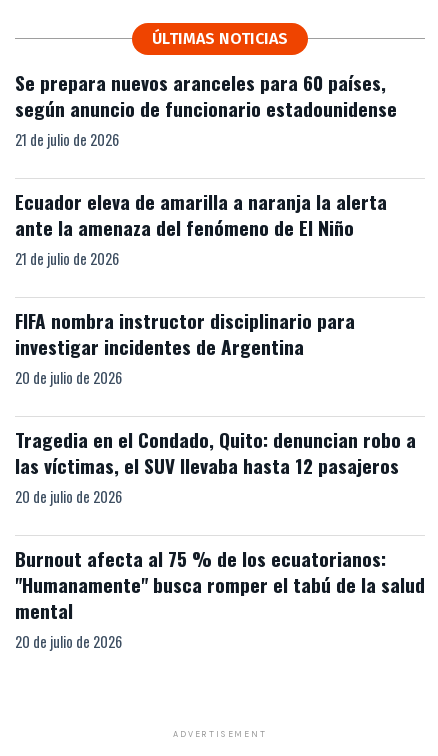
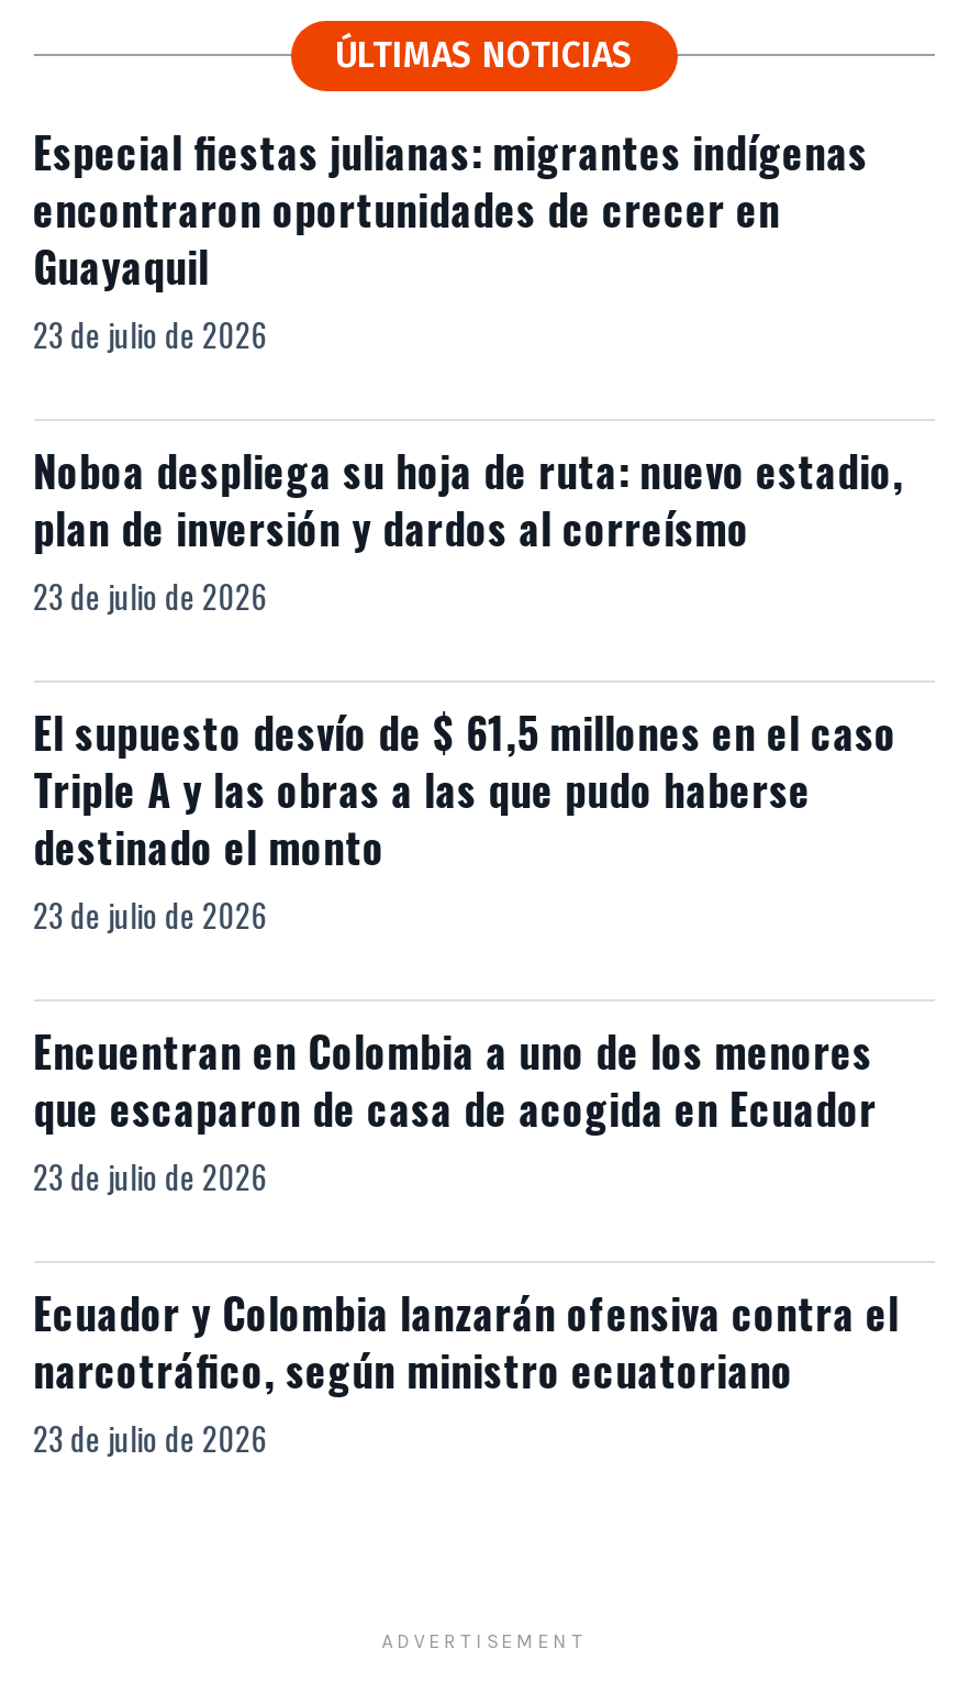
[15,68,397,150] Se prepara nuevos aranceles para 60 países, | según anuncio de funcionario estadounidense | 21 de julio de 2026 -> [33,120,868,357] Especial fiestas julianas: migrantes indígenas | encontraron oportunidades de crecer en | Guayaquil | 23 de julio de 2026
[15,187,387,269] Ecuador eleva de amarilla a naranja la alerta | ante la amenaza del fenómeno de El Niño | 21 de julio de 2026 -> [33,439,903,619] Noboa despliega su hoja de ruta: nuevo estadio, | plan de inversión y dardos al correísmo | 23 de julio de 2026
[15,306,355,388] FIFA nombra instructor disciplinario para | investigar incidentes de Argentina | 20 de julio de 2026 -> [33,700,897,938] El supuesto desvío de $ 61,5 millones en el caso | Triple A y las obras a las que pudo haberse | destinado el monto | 23 de julio de 2026
[15,425,416,507] Tragedia en el Condado, Quito: denuncian robo a | las víctimas, el SUV llevaba hasta 12 pasajeros | 20 de julio de 2026 -> [33,1019,877,1199] Encuentran en Colombia a uno de los menores | que escaparon de casa de acogida en Ecuador | 23 de julio de 2026
[15,544,425,652] Burnout afecta al 75 % de los ecuatorianos: | "Humanamente" busca romper el tabú de la salud | mental | 20 de julio de 2026 -> [33,1281,899,1461] Ecuador y Colombia lanzarán ofensiva contra el | narcotráfico, según ministro ecuatoriano | 23 de julio de 2026

